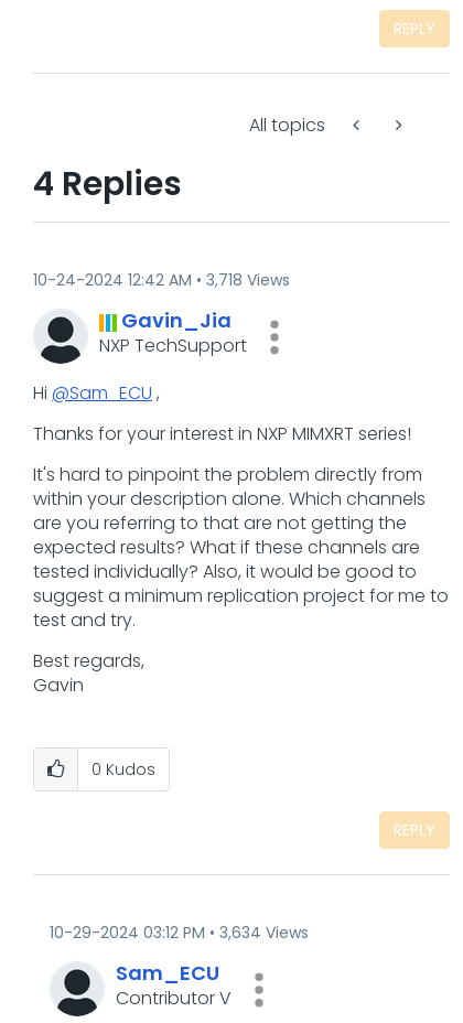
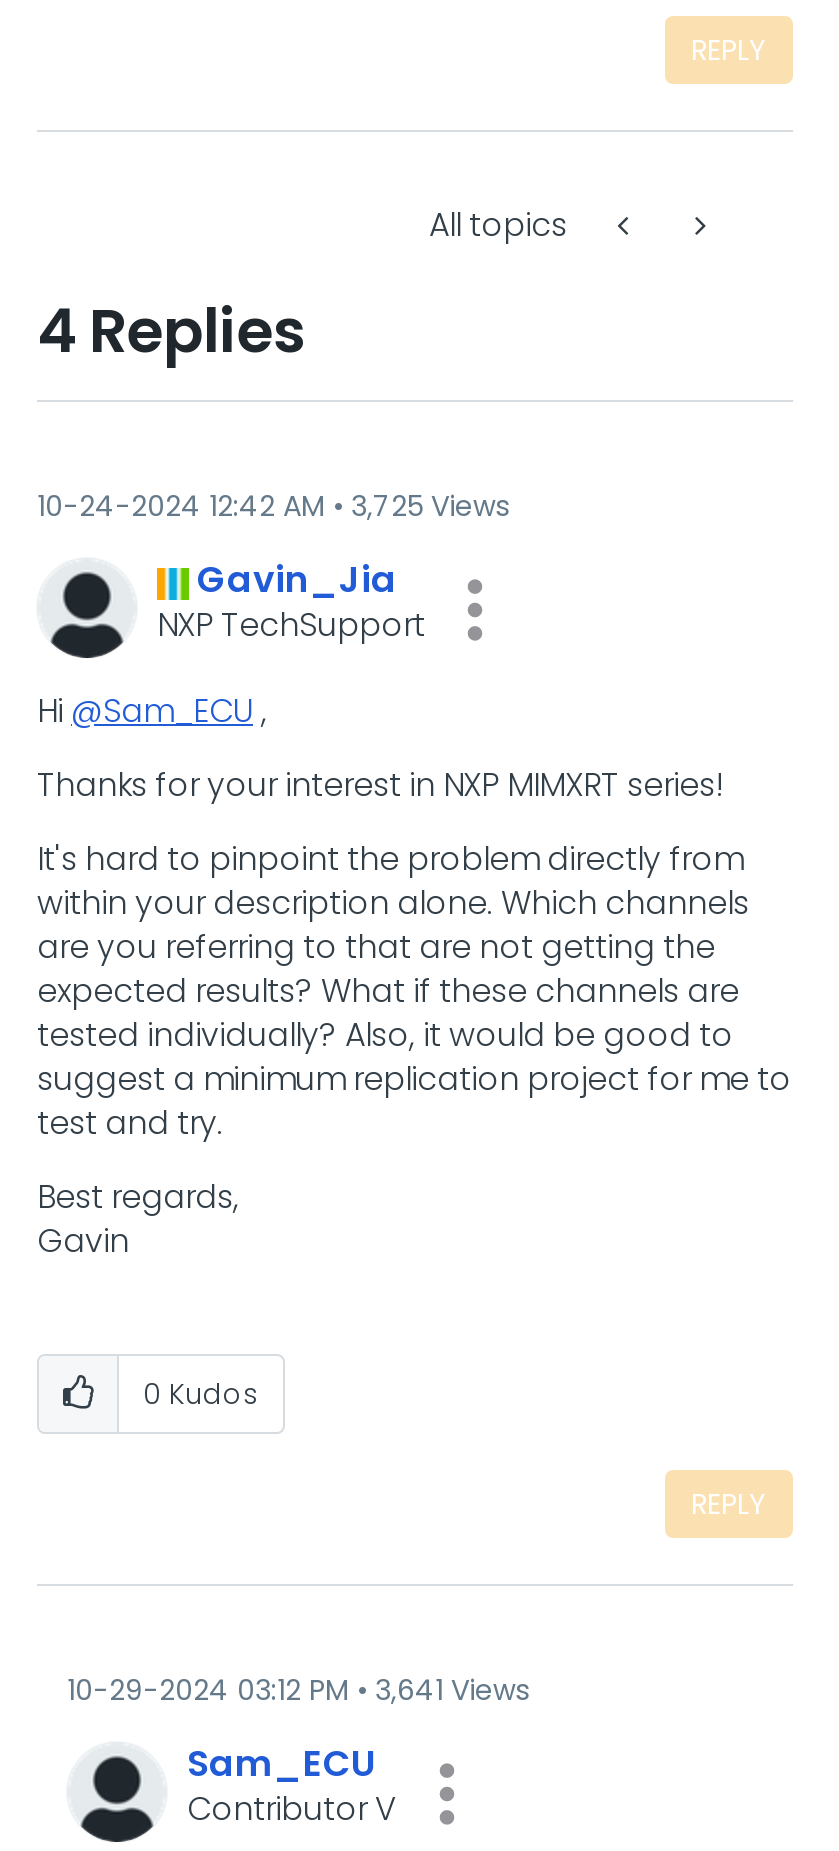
[33,269,290,291] 10-24-2024 12:42 AM 3,718 Views -> [37,486,509,526] 10-24-2024 12:42 AM 3,725 Views
[50,922,309,944] 10-29-2024 03:12 PM 3,634 Views -> [67,1670,529,1710] 10-29-2024 03:12 PM 3,641 Views

